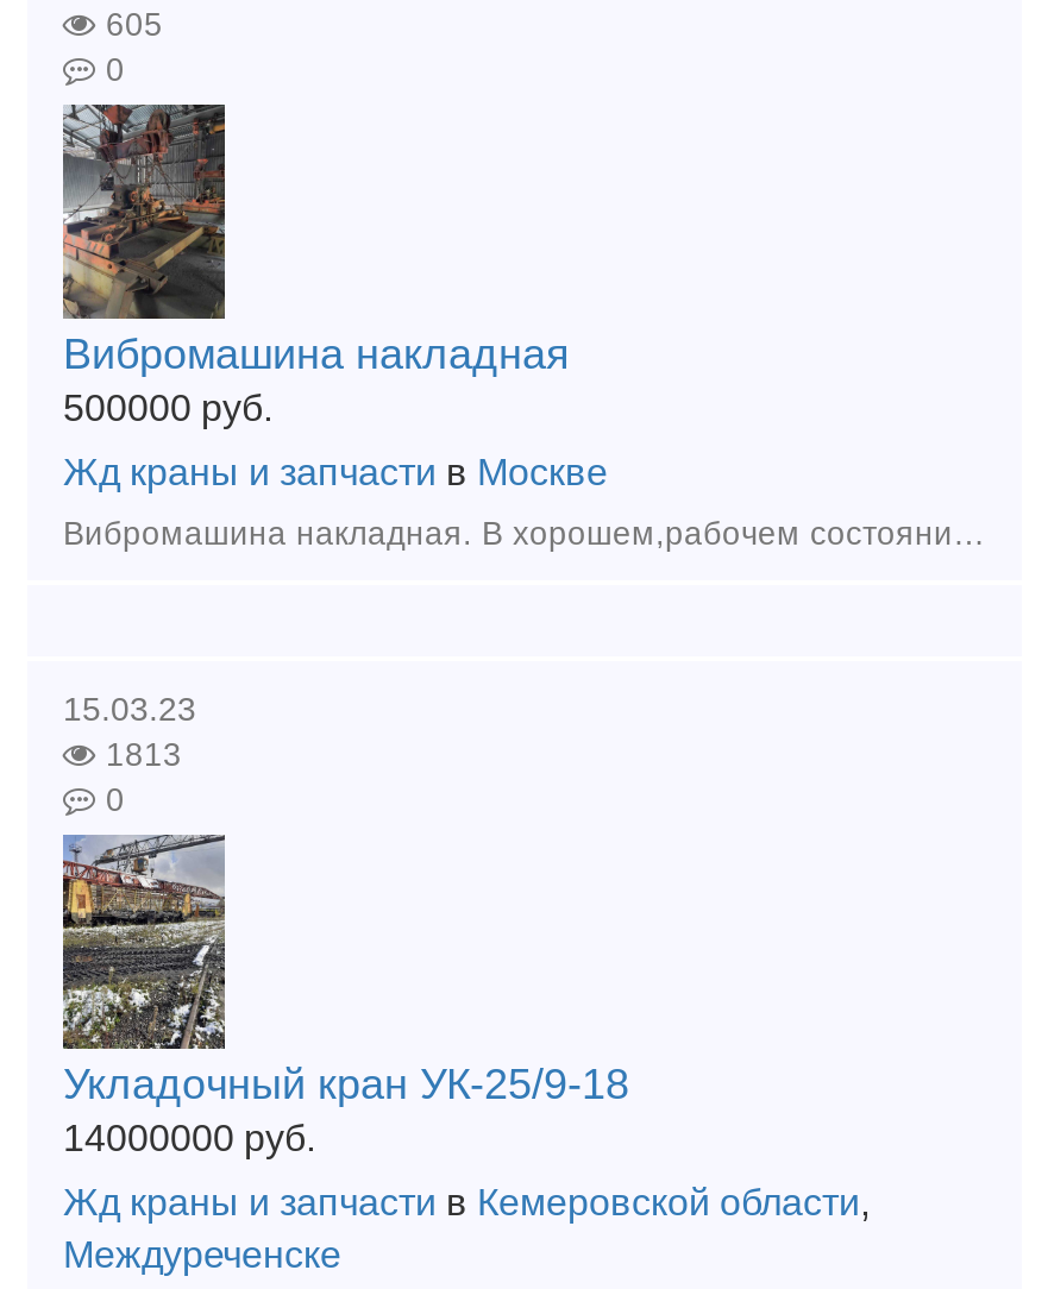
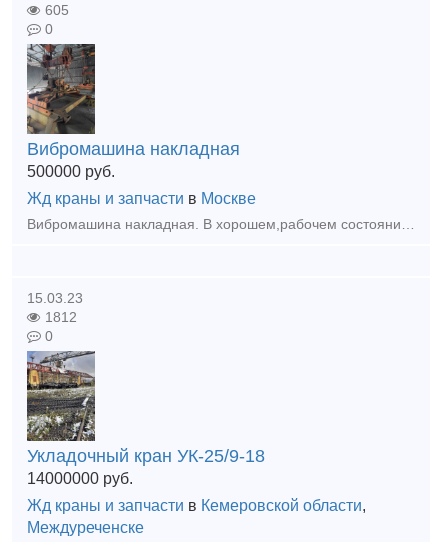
[96,737,182,773] 1813 -> [41,310,77,325] 1812

